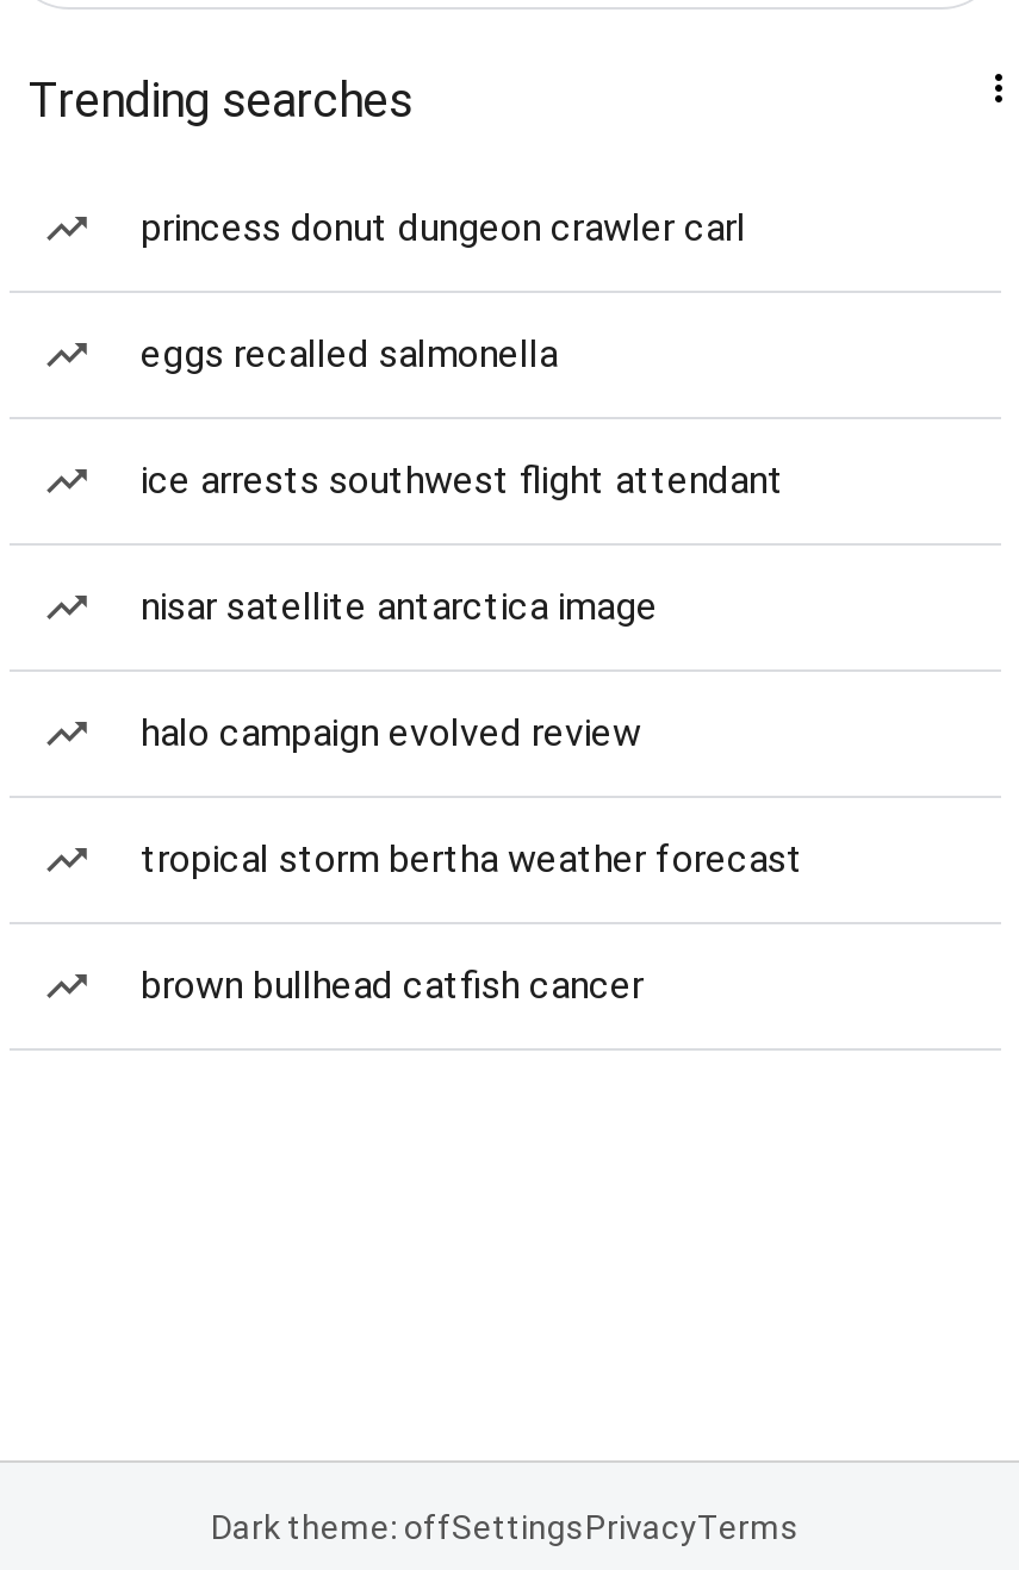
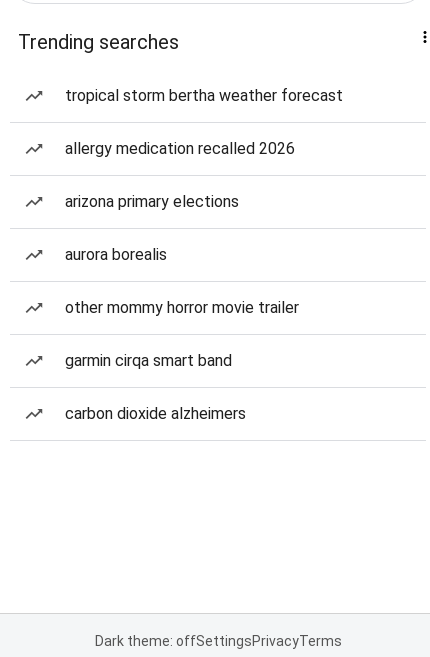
[141,205,784,755] princess donut dungeon crawler carl | eggs recalled salmonella | ice arrests southwest flight attendant | nisar satellite antarctica image | halo campaign evolved review -> none
moved [141,836,803,881] -> [65,86,343,105]: tropical storm bertha weather forecast
[141,962,644,1008] brown bullhead catfish cancer -> [65,139,299,423] allergy medication recalled 2026 | arizona primary elections | aurora borealis | other mommy horror movie trailer | garmin cirqa smart band | carbon dioxide alzheimers

